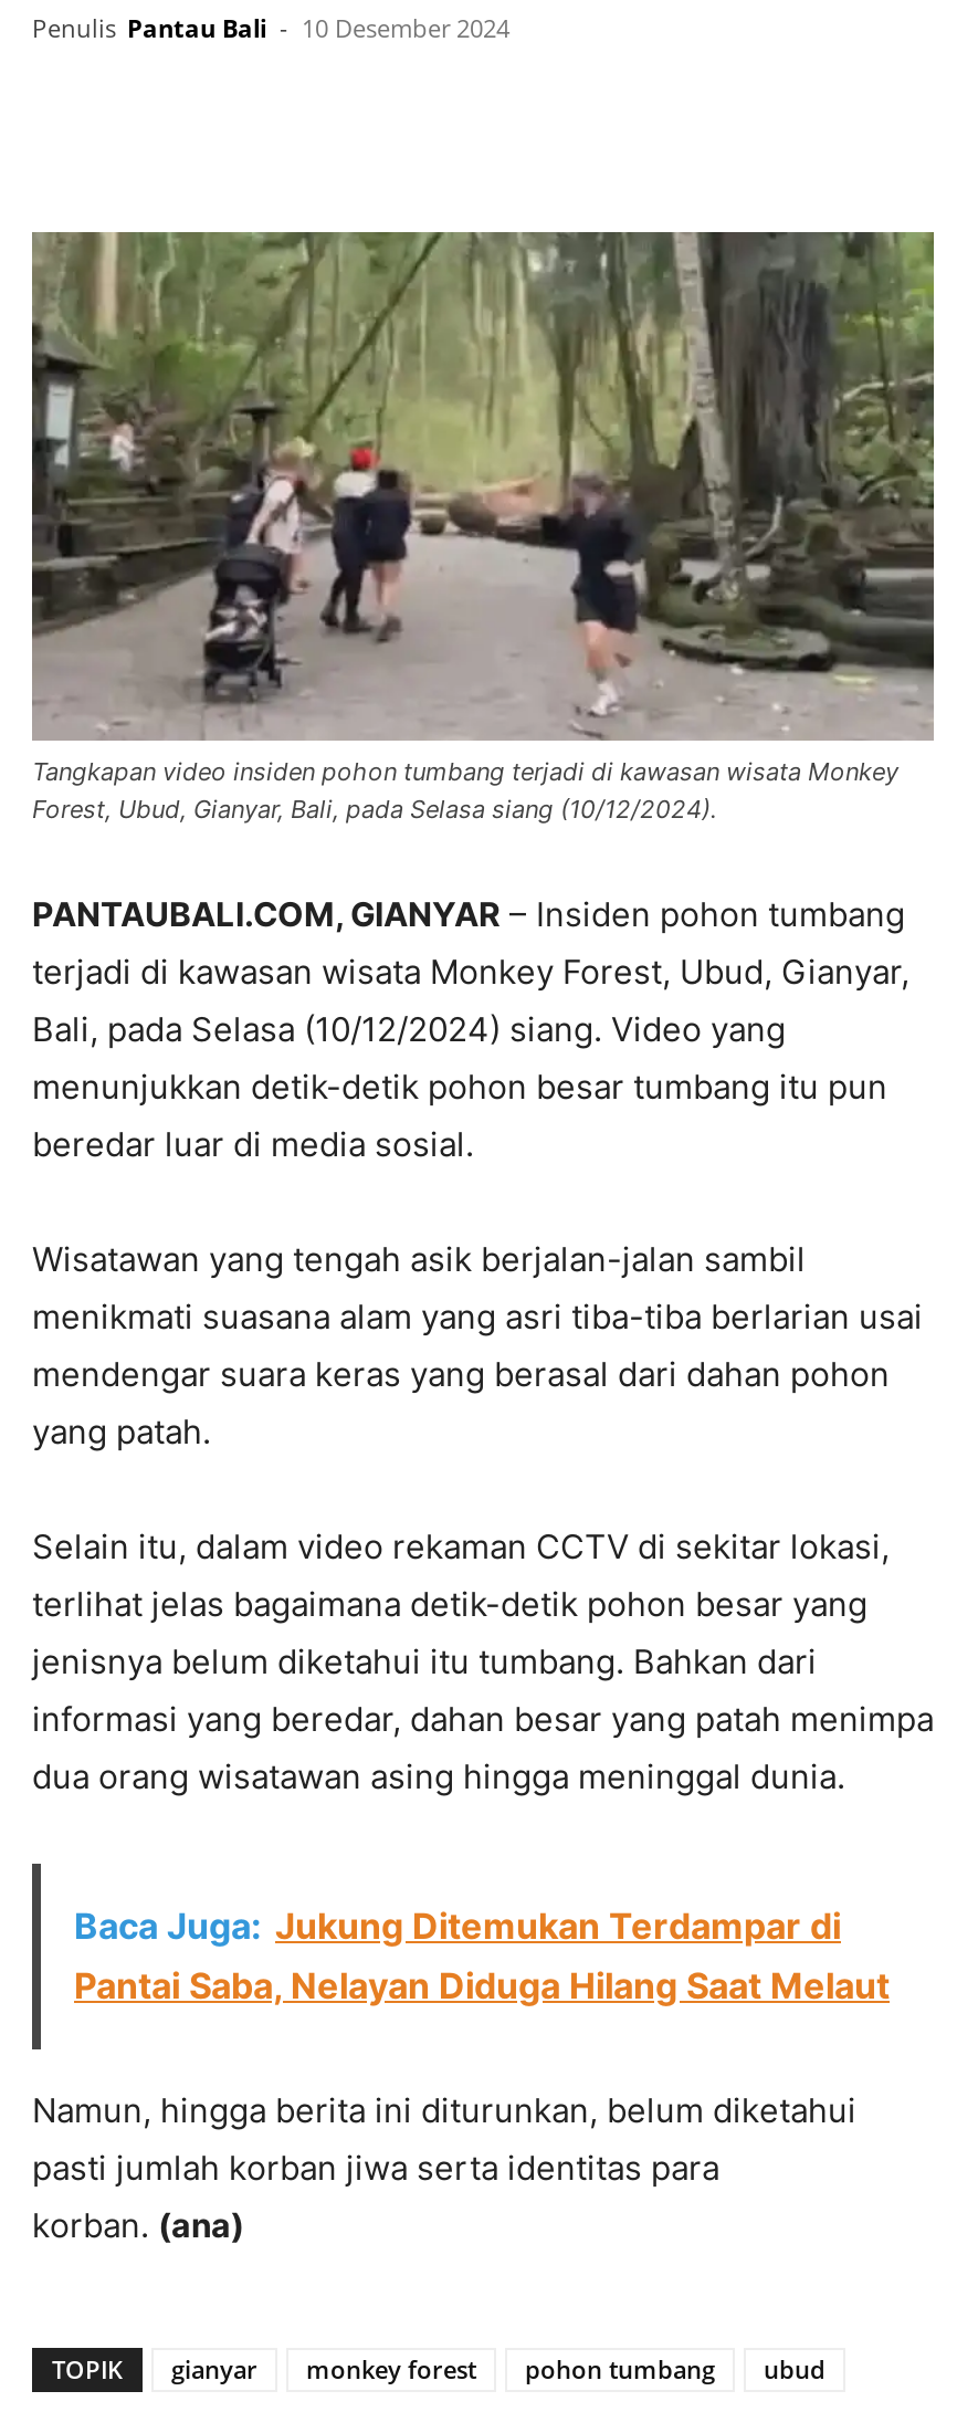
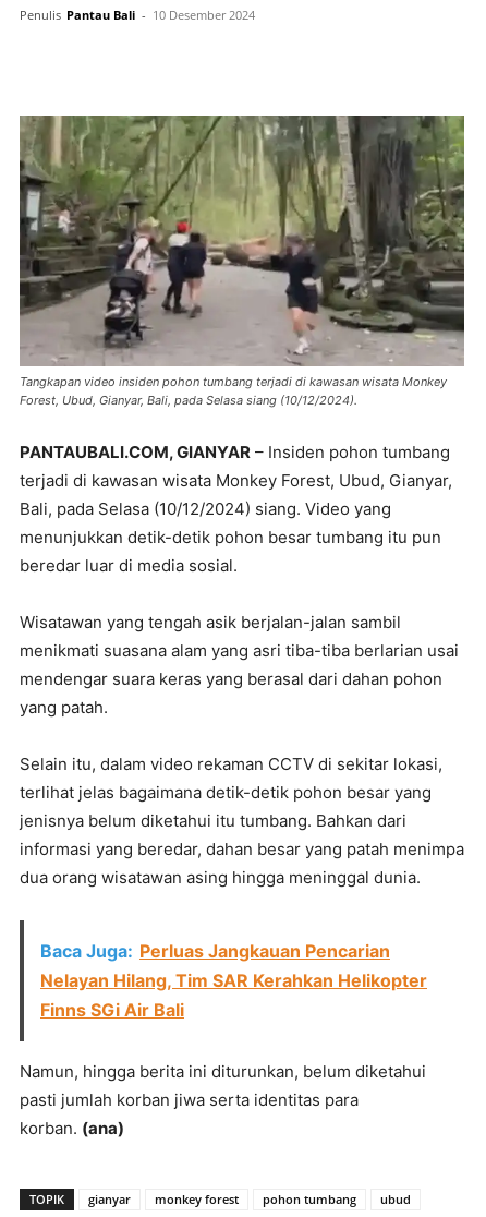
[74,1902,890,2006] Baca Juga: Jukung Ditemukan Terdampar di | Pantai Saba, Nelayan Diduga Hilang Saat Melaut -> [40,939,427,1020] Baca Juga: Perluas Jangkauan Pencarian | Nelayan Hilang, Tim SAR Kerahkan Helikopter | Finns SGi Air Bali

